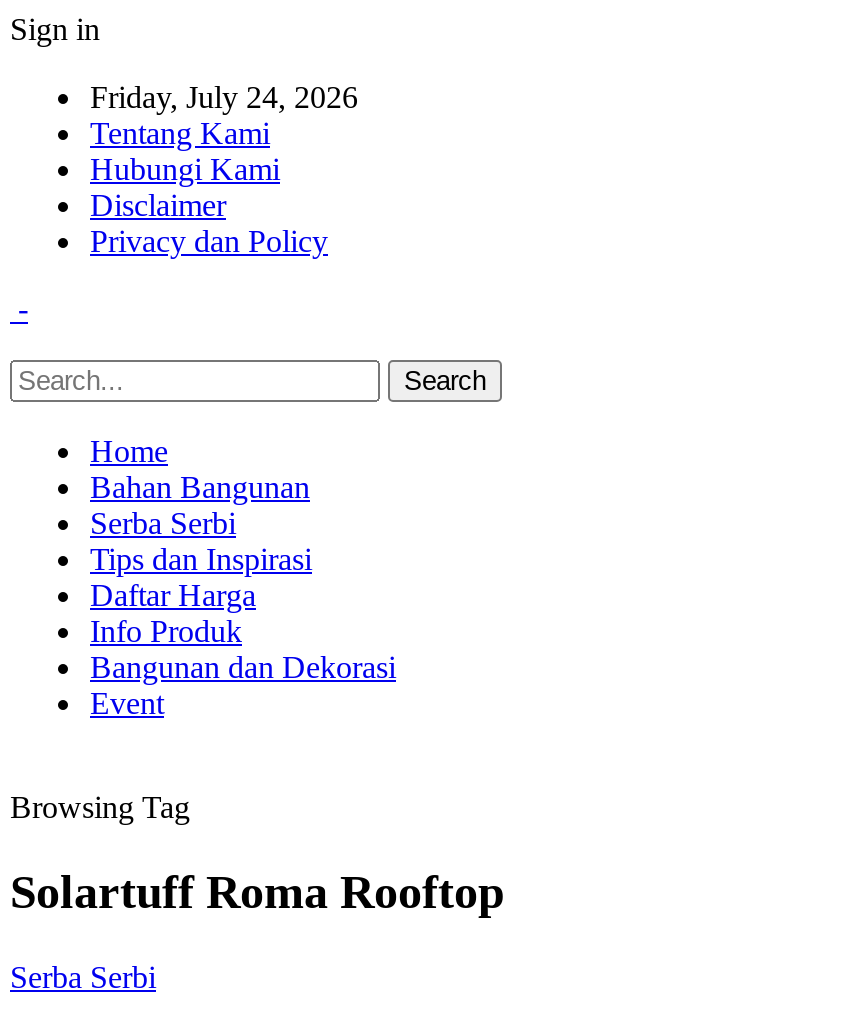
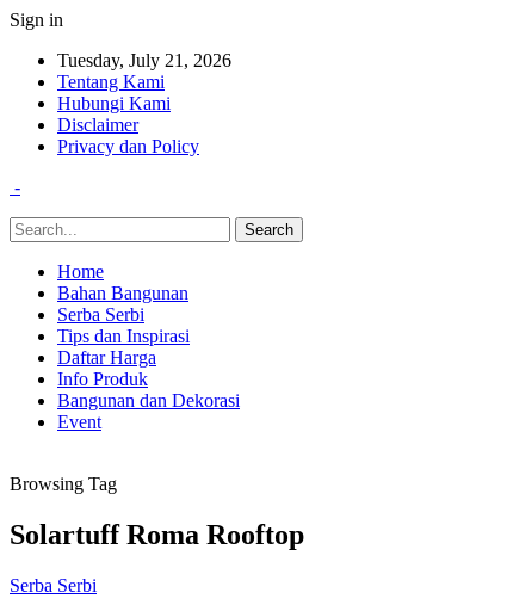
[90,80,358,114] Friday, July 24, 2026 -> [57,50,231,70] Tuesday, July 21, 2026

